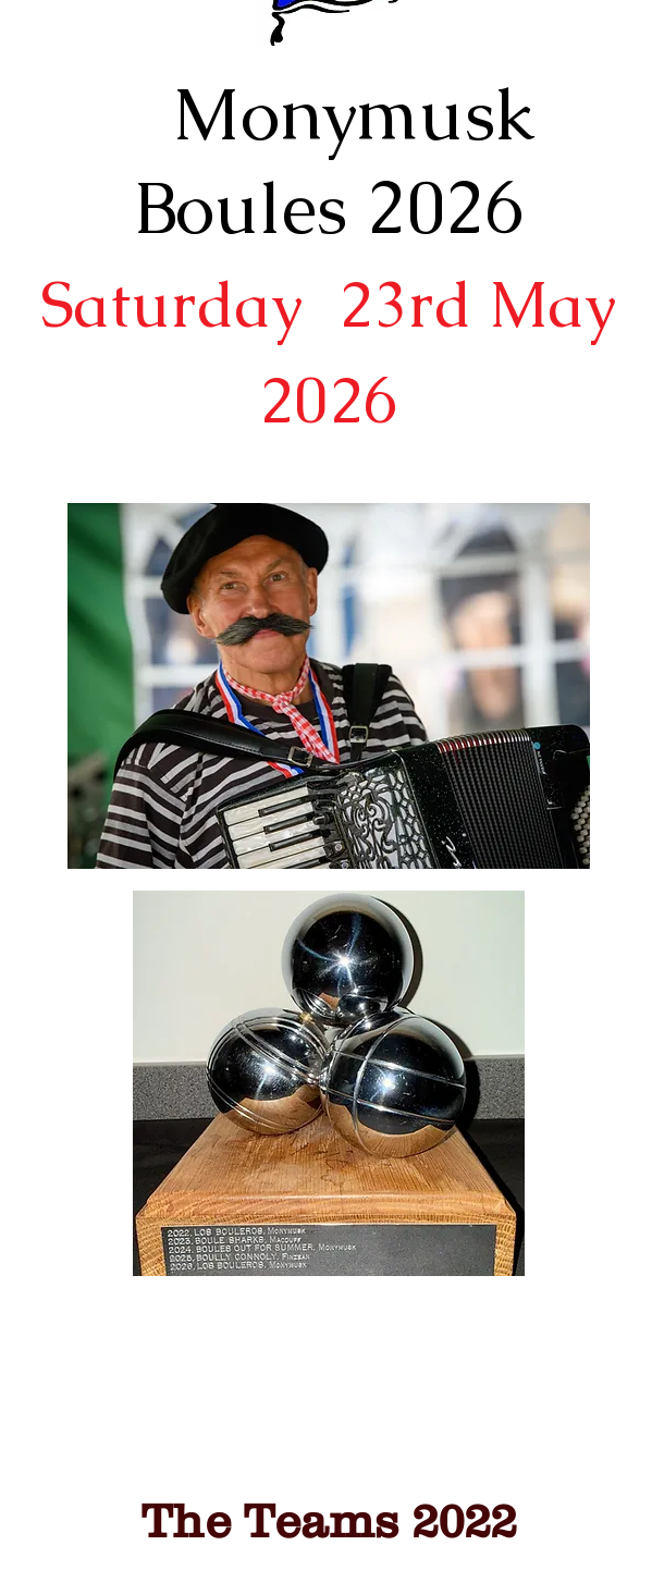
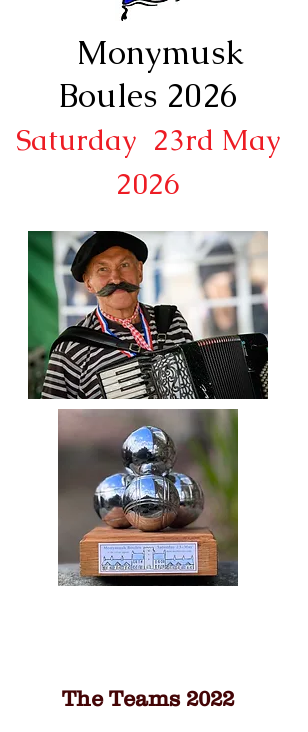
[133,893,525,1278] [image] -> [57,409,239,587] [image]

